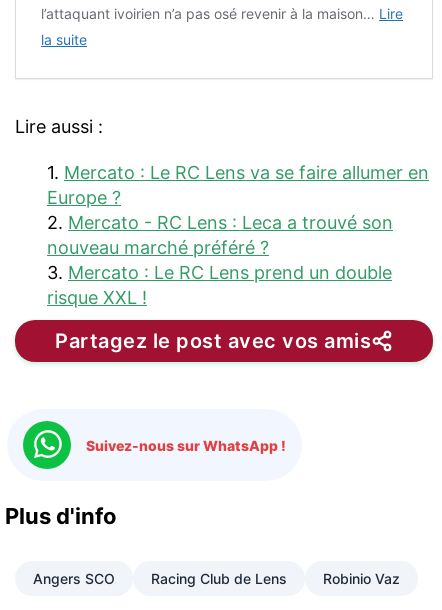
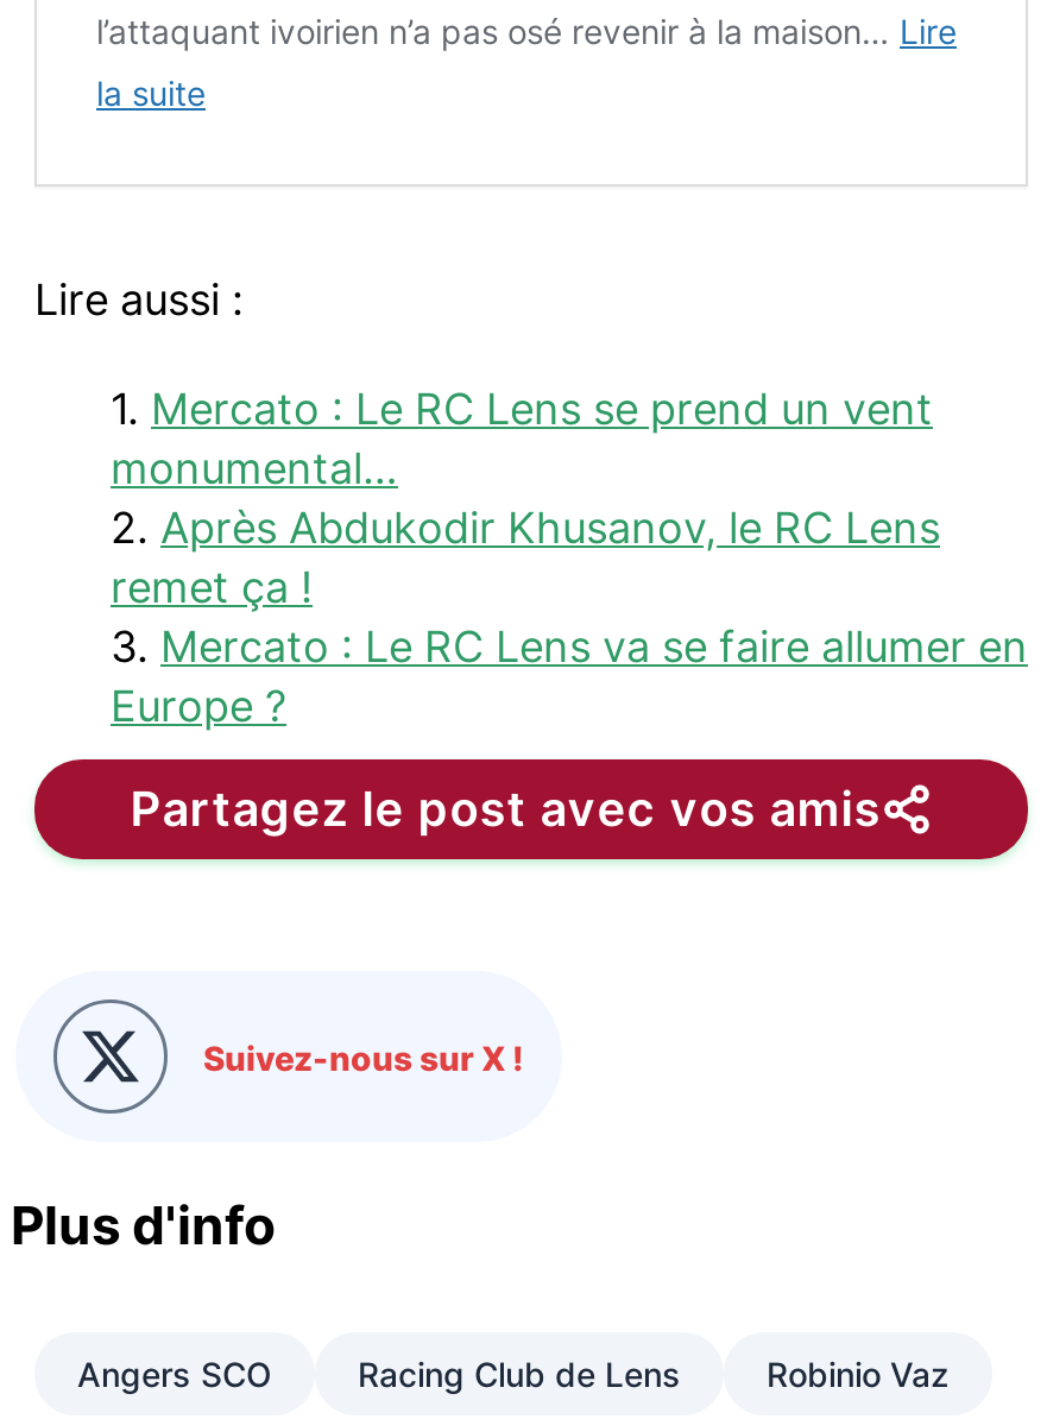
[47,162,429,183] 1. Mercato : Le RC Lens va se faire allumer en -> [111,385,1028,672] 1. Mercato : Le RC Lens se prend un vent | monumental… | 2. Après Abdukodir Khusanov, le RC Lens | remet ça ! | 3. Mercato : Le RC Lens va se faire allumer en
moved [47,187,121,208] -> [111,682,286,732]: Europe ?
[47,212,393,308] 2. Mercato - RC Lens : Leca a trouvé son | nouveau marché préféré ? | 3. Mercato : Le RC Lens prend un double | risque XXL ! -> none
[23,421,286,469] [image] | Suivez-nous sur WhatsApp ! -> [53,999,524,1114] [image] | Suivez-nous sur X !

